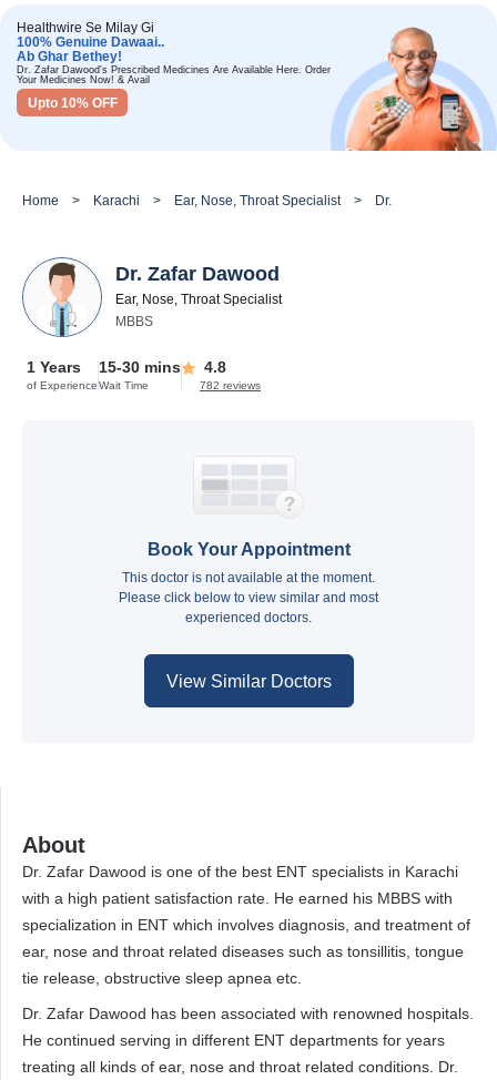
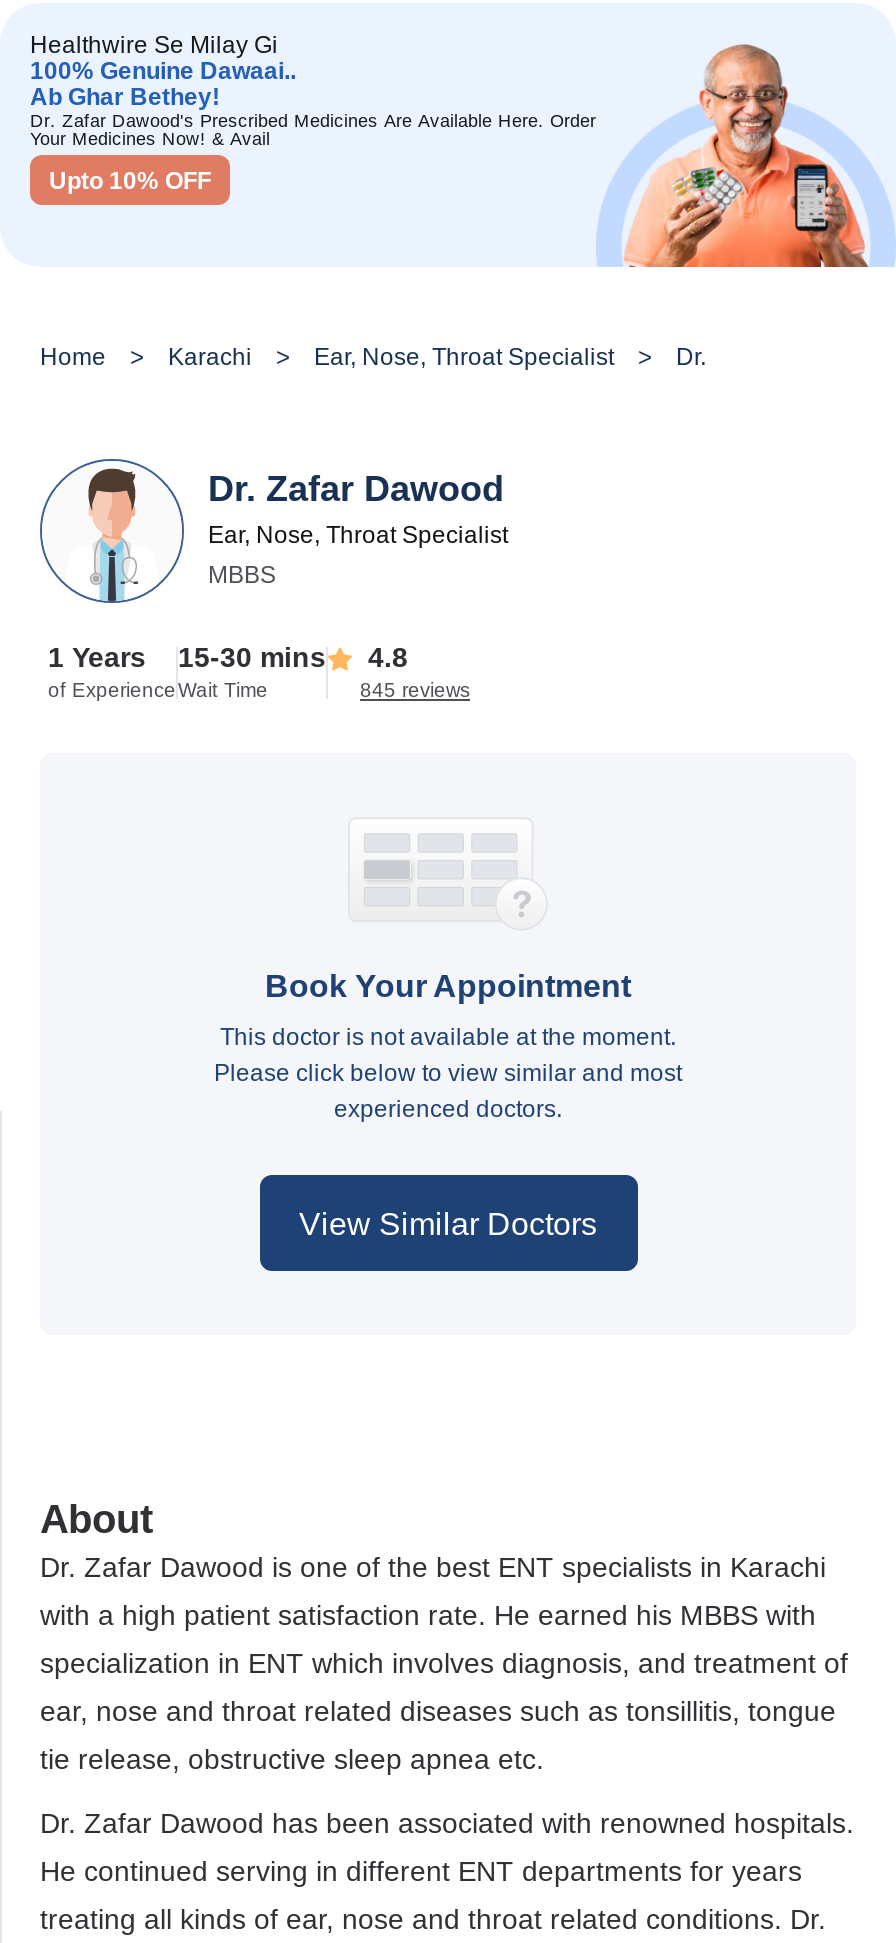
[200,379,261,392] 782 reviews -> [360,679,470,701] 845 reviews

